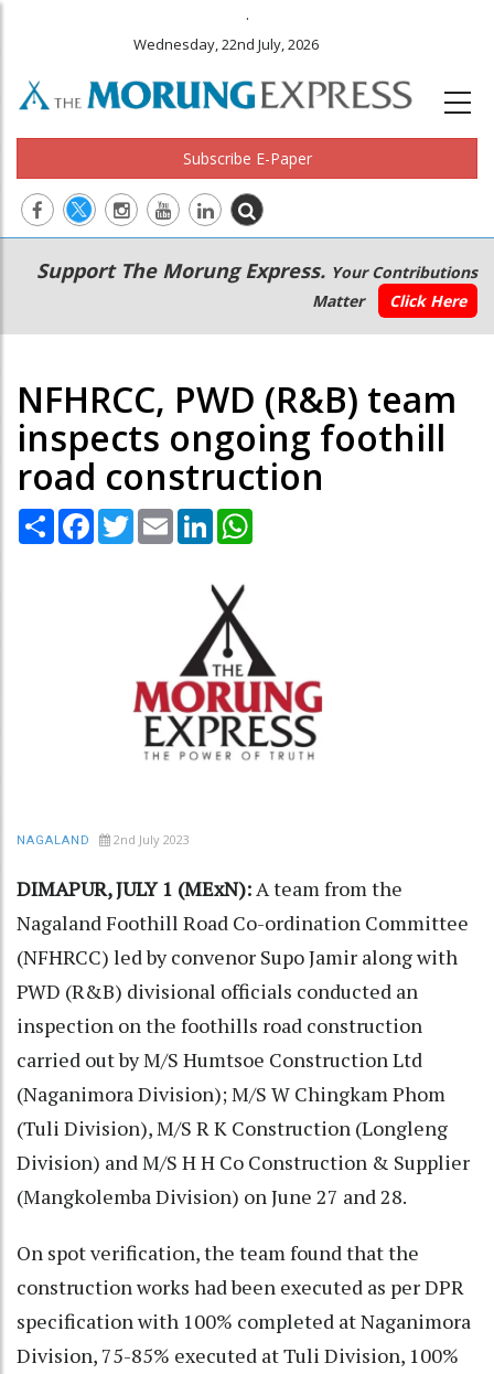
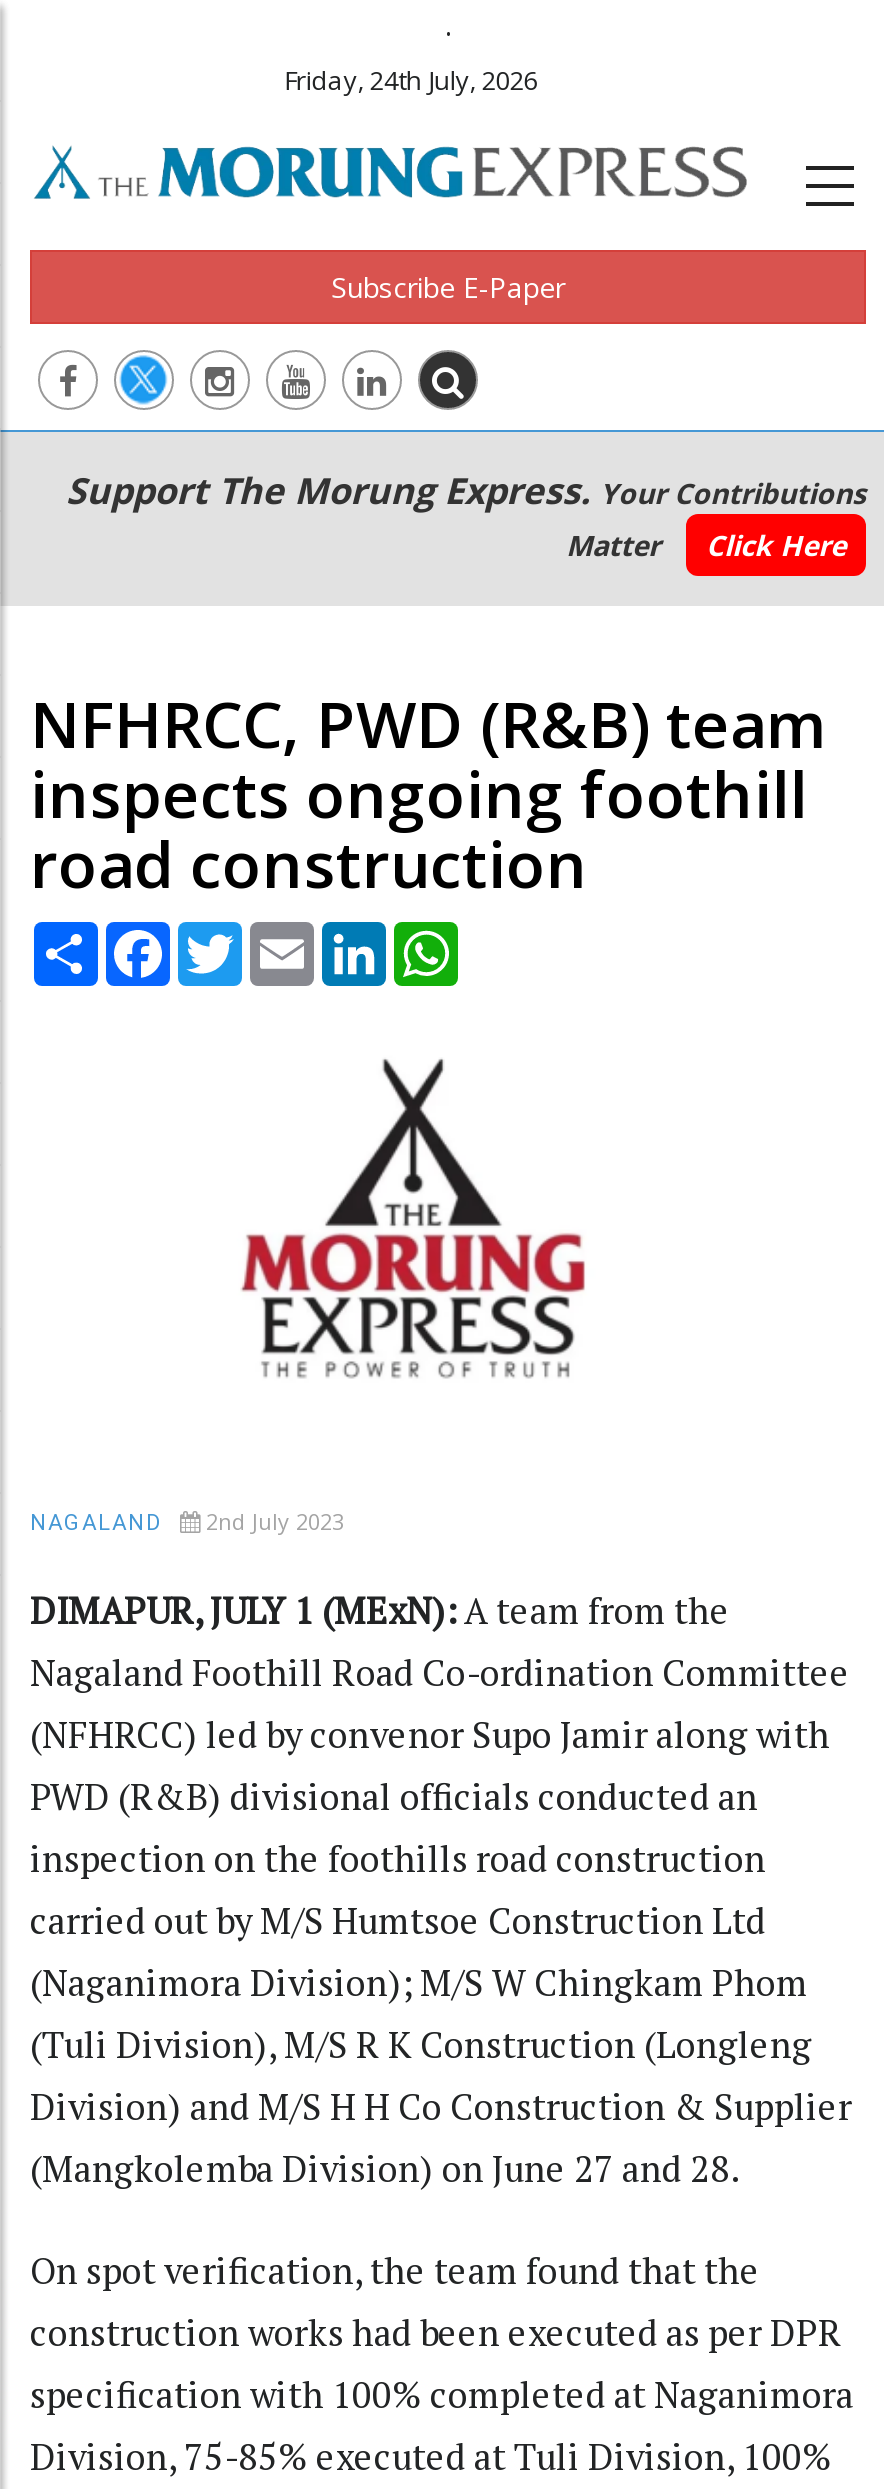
[134,34,319,54] Wednesday, 22nd July, 2026 -> [284,62,538,98] Friday, 24th July, 2026

